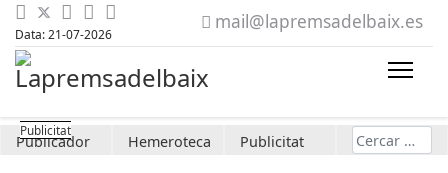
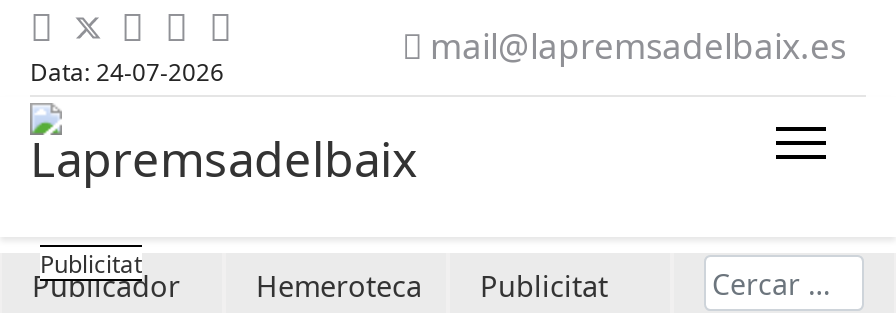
[15,26,112,43] Data: 21-07-2026 -> [30,55,224,89] Data: 24-07-2026

